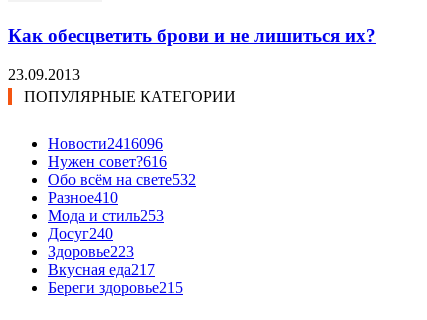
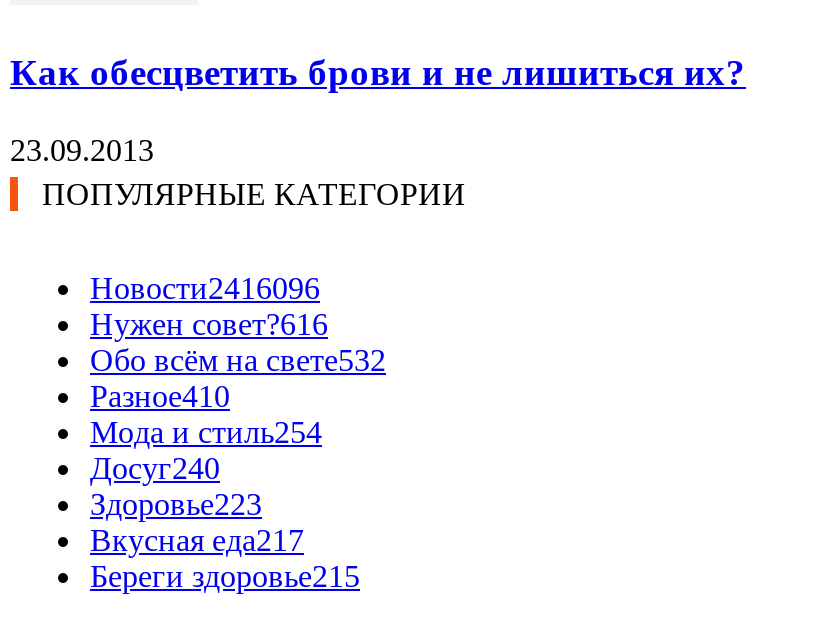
[48,207,164,224] Мода и стиль253 -> [90,415,322,449] Мода и стиль254

